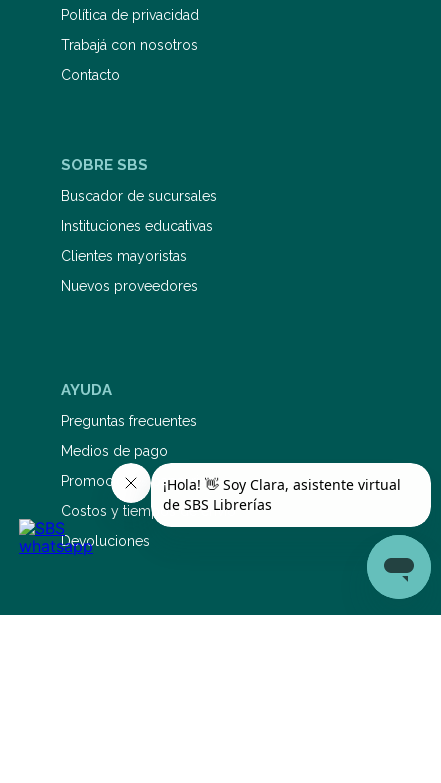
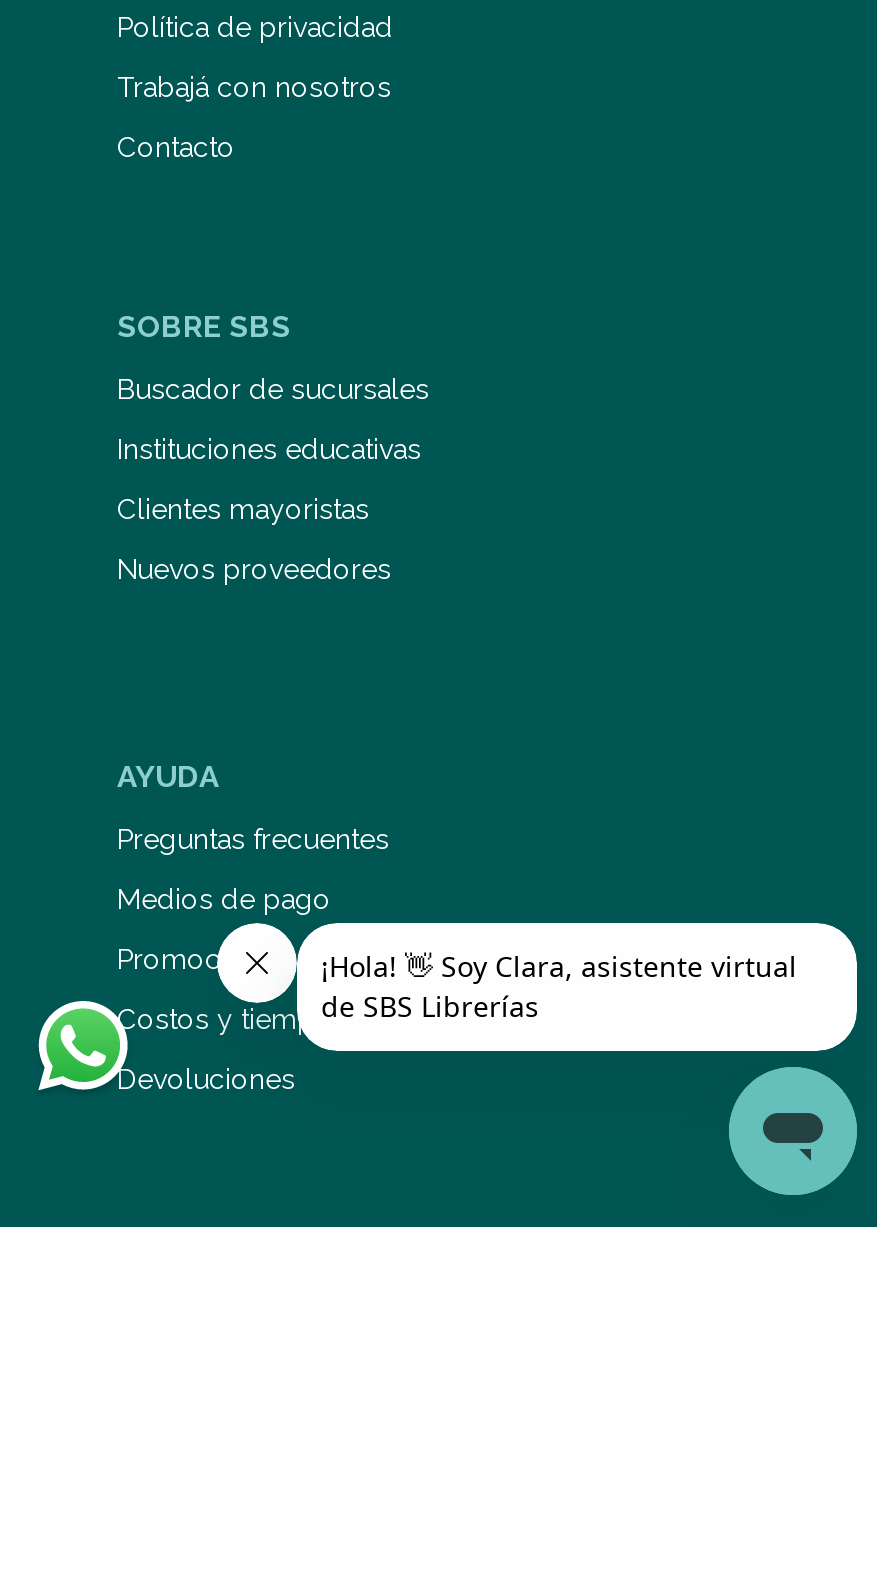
[18,501,93,555] [image] -> [33,999,177,1107] [image]

